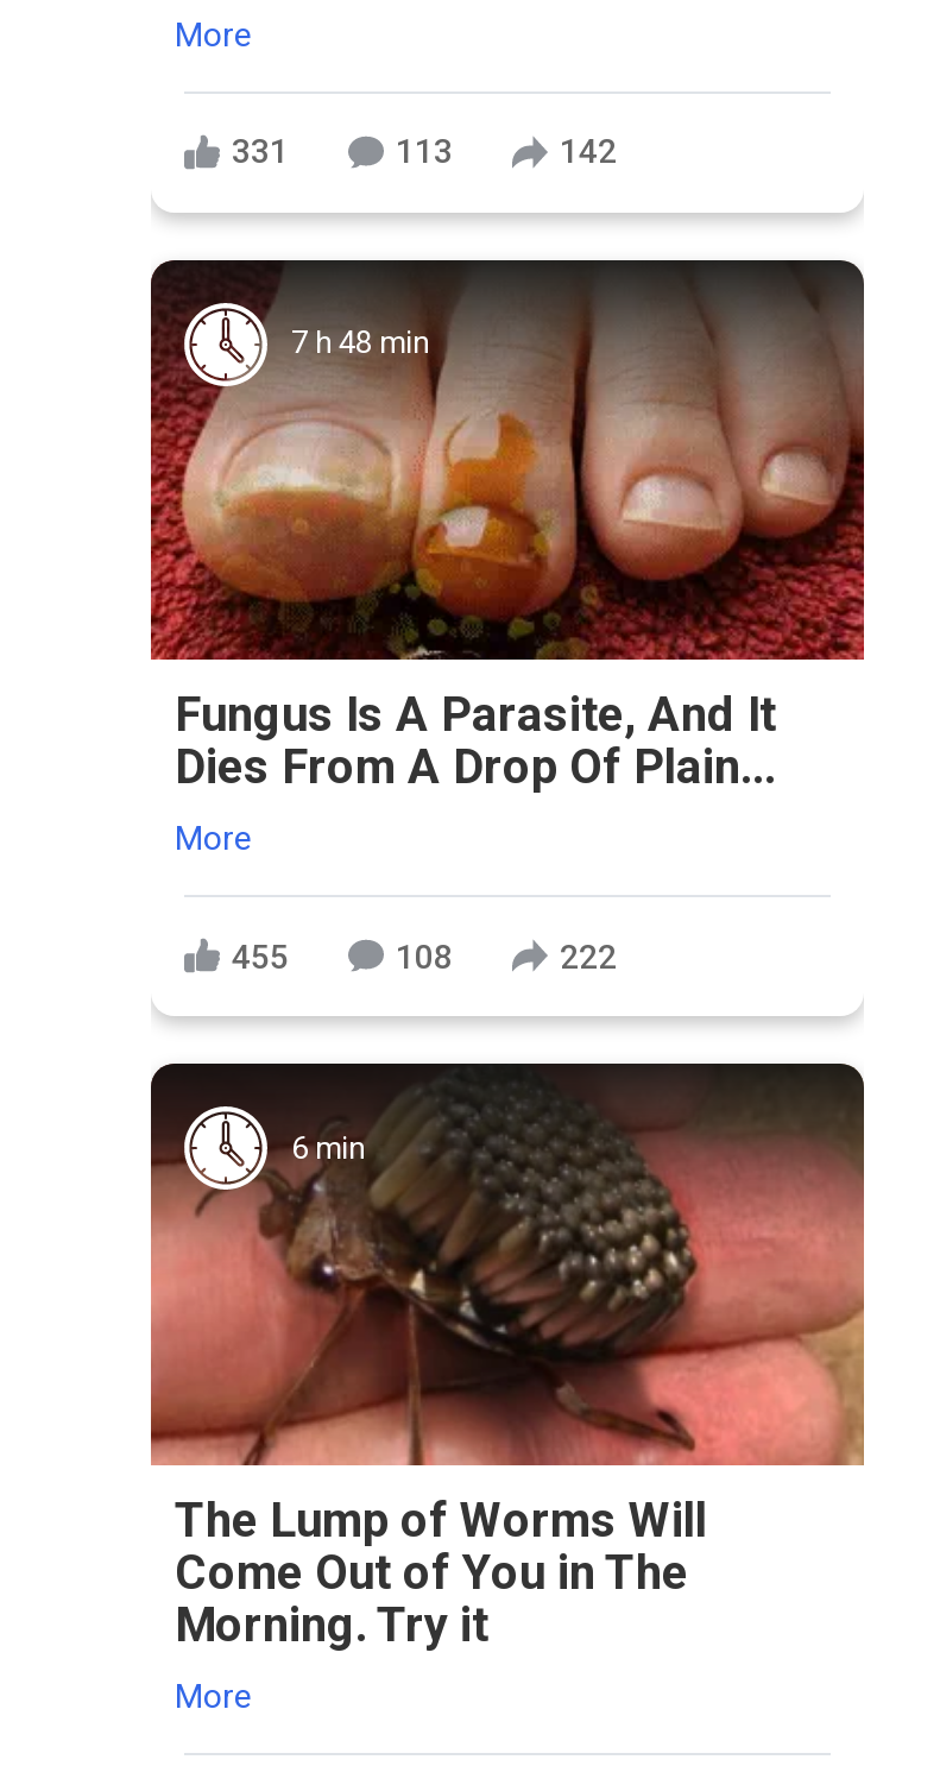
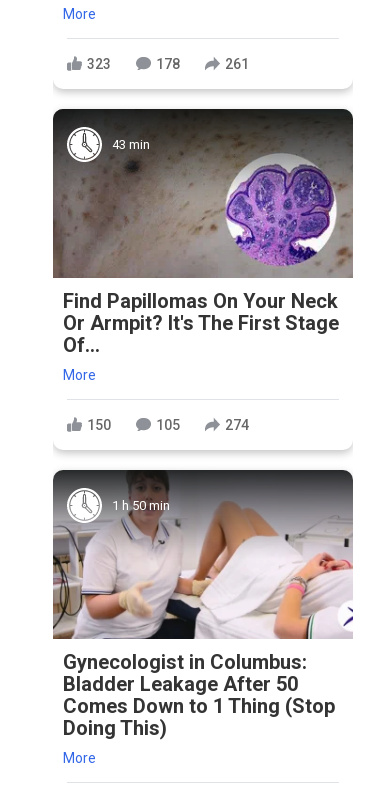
[232,131,617,169] 331 | 113 | 142 -> [87,56,249,72] 323 | 178 | 261
[151,294,866,648] [image] | 7 h 48 min -> [53,121,354,279] [image] | 43 min
[175,686,776,795] Fungus Is A Parasite, And It | Dies From A Drop Of Plain... -> [63,289,339,357] Find Papillomas On Your Neck | Or Armpit? It's The First Stage | Of...
[232,936,617,975] 455 | 108 | 222 -> [87,416,249,432] 150 | 105 | 274
[151,1071,866,1465] [image] | 6 min -> [52,473,354,640] [image] | 1 h 50 min
[175,1491,707,1653] The Lump of Worms Will | Come Out of You in The | Morning. Try it -> [63,650,335,740] Gynecologist in Columbus: | Bladder Leakage After 50 | Comes Down to 1 Thing (Stop | Doing This)

